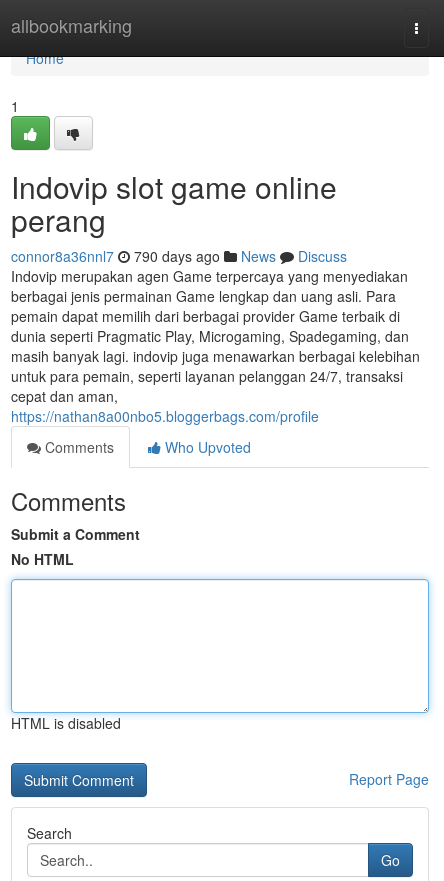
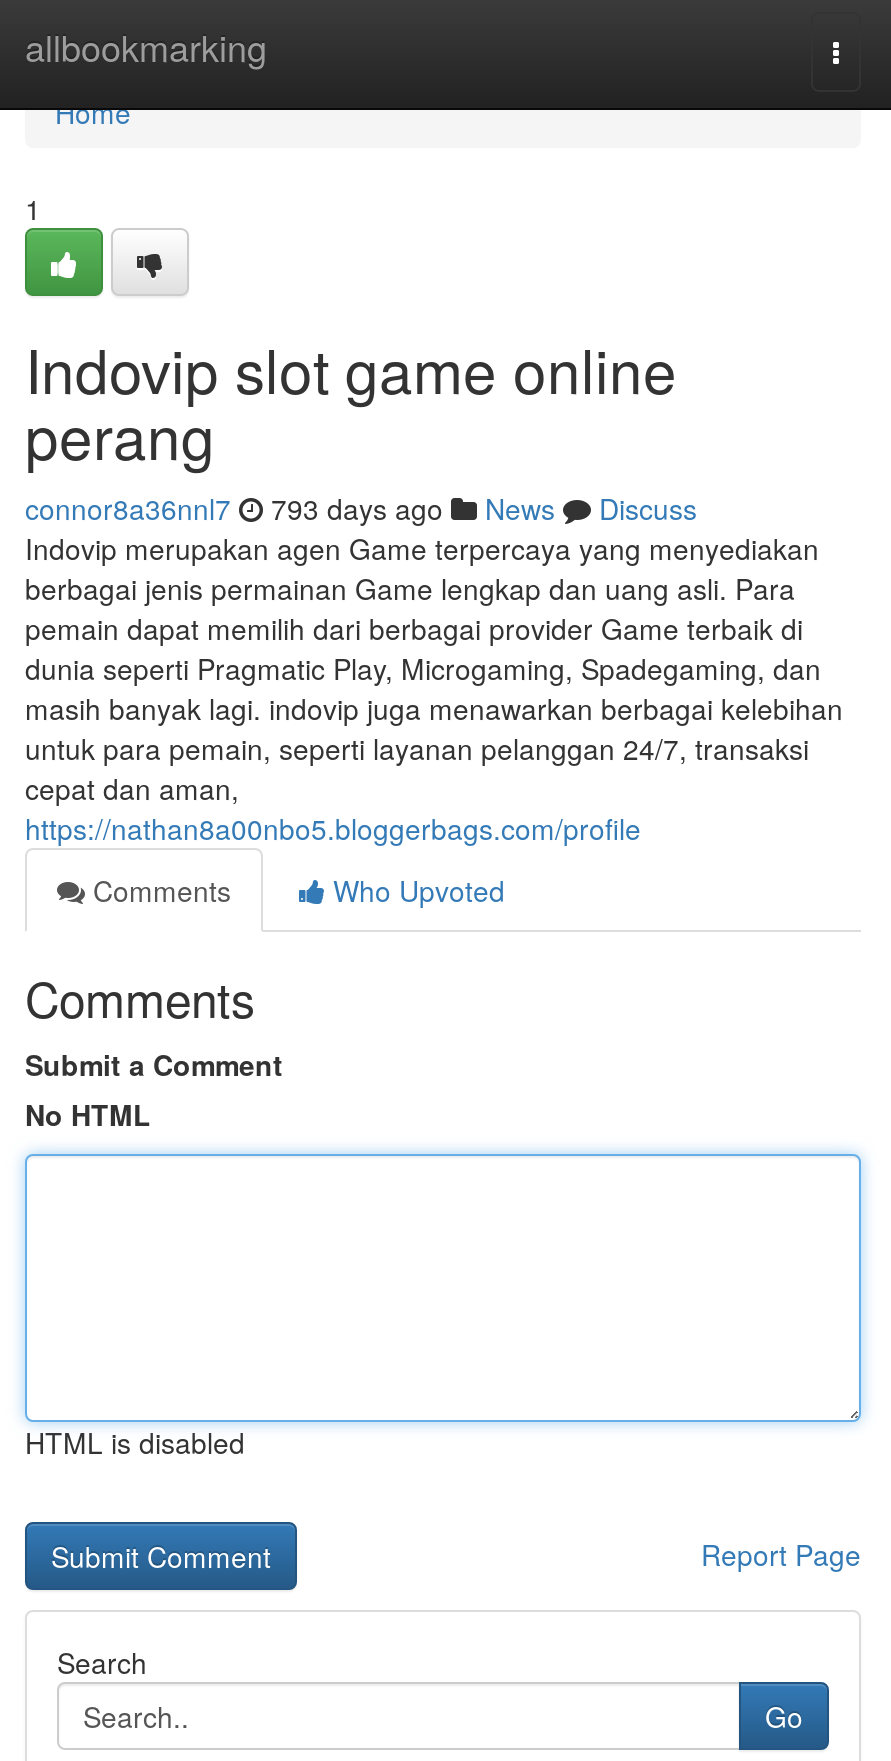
[11,246,347,266] connor8a36nnl7 790 days ago News Discuss -> [25,488,697,528] connor8a36nnl7 793 days ago News Discuss

